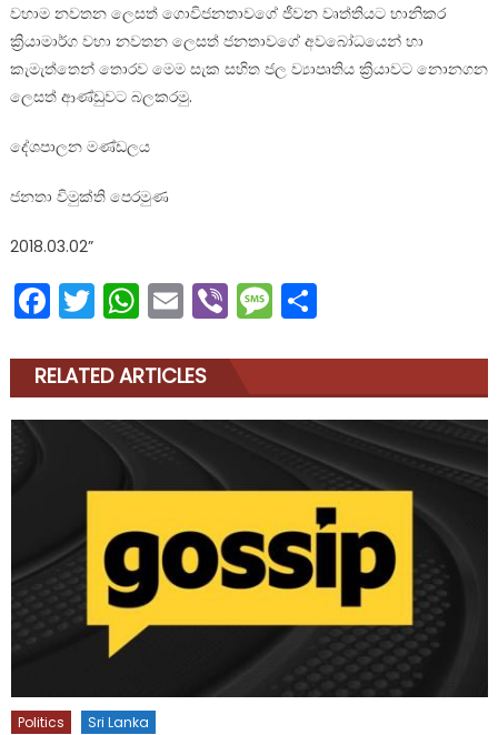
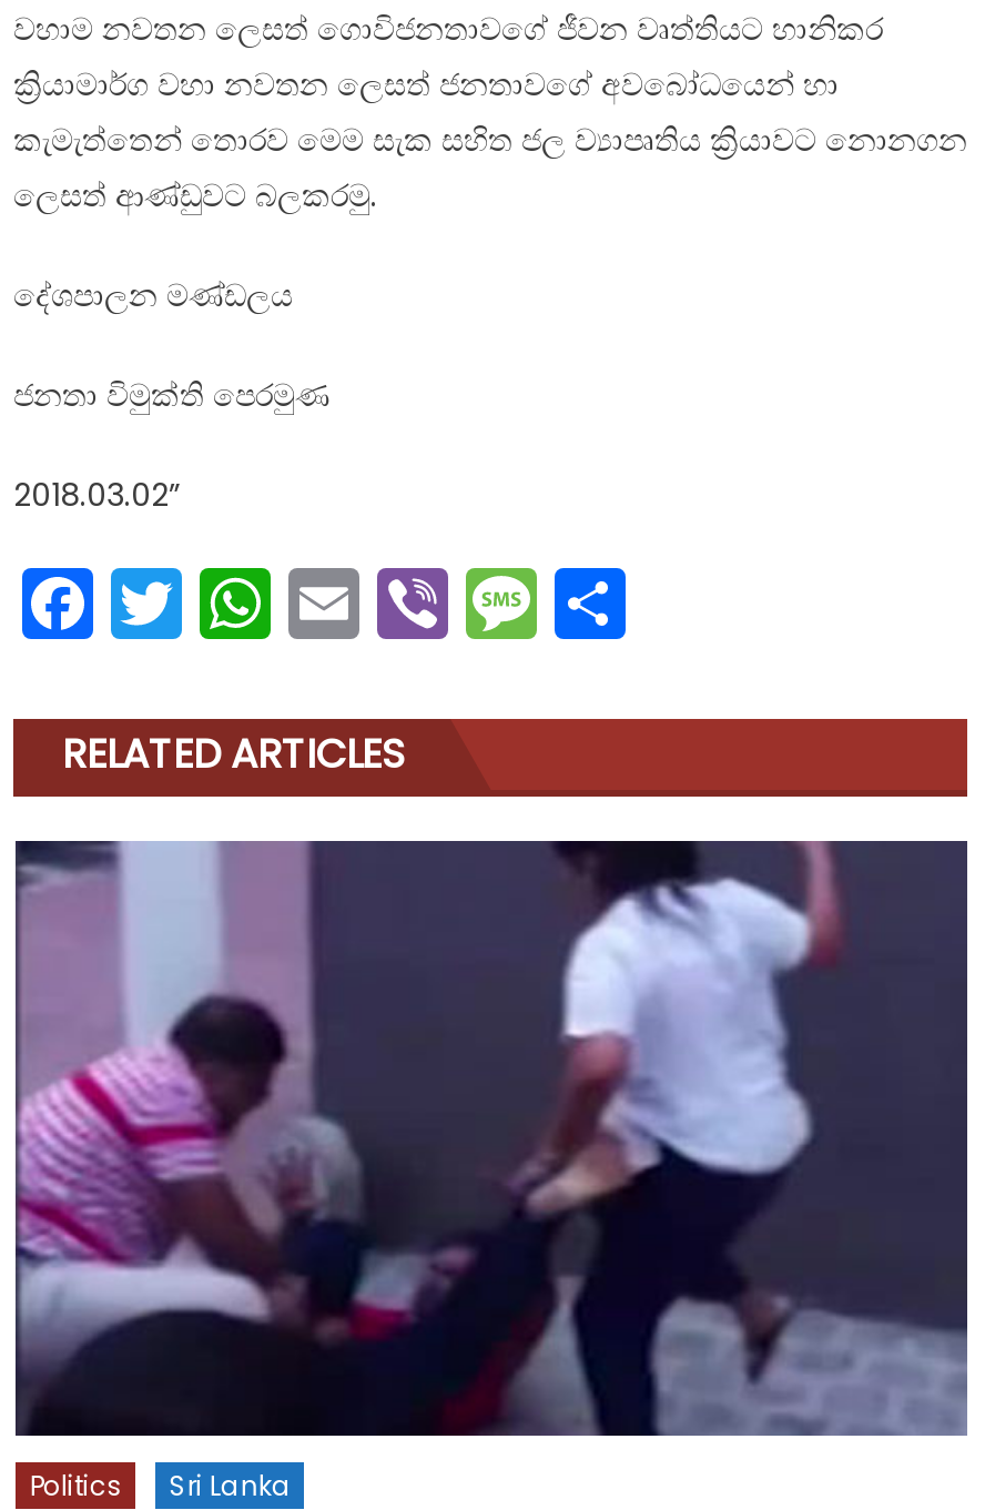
[11,419,489,698] [image] -> [13,839,969,1438] [image]

